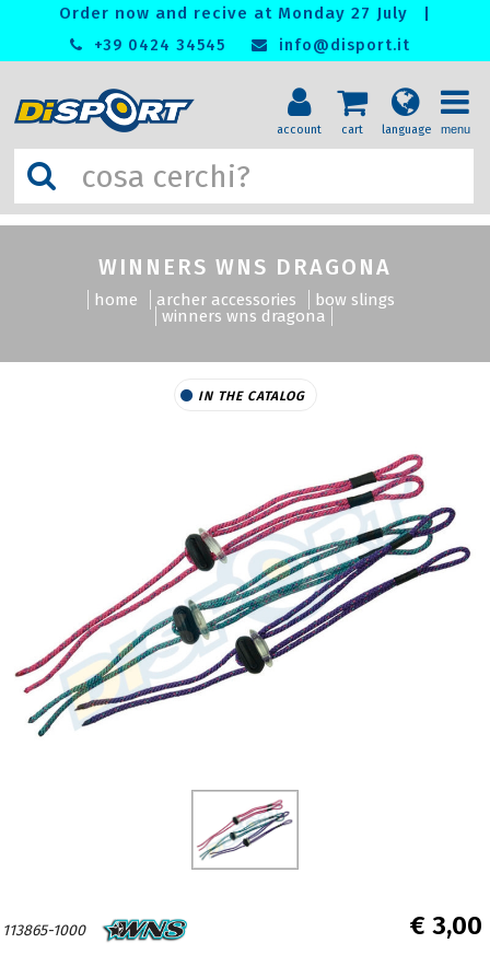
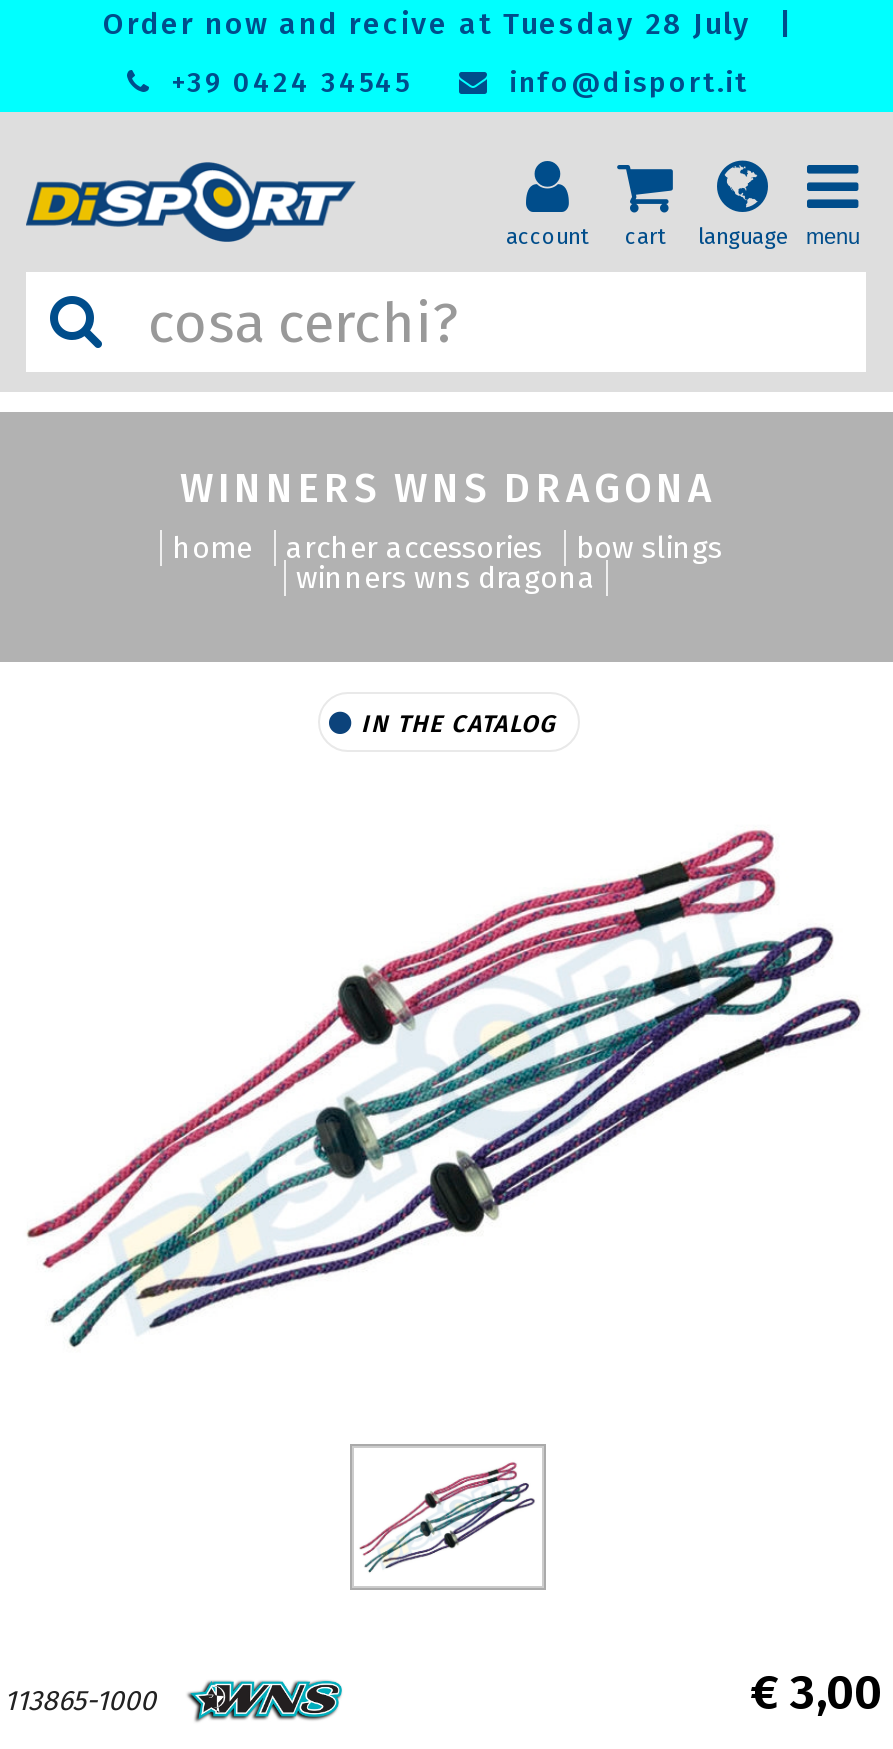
[59,3,408,23] Order now and recive at Monday 27 July -> [103,6,751,42] Order now and recive at Tuesday 28 July

